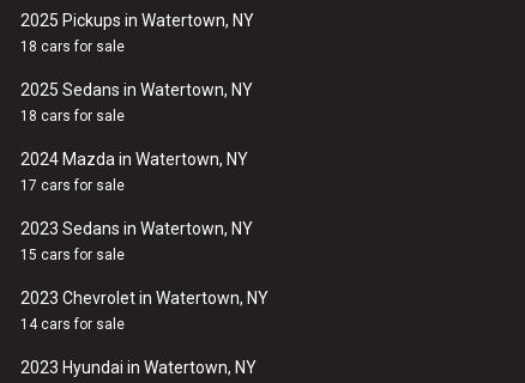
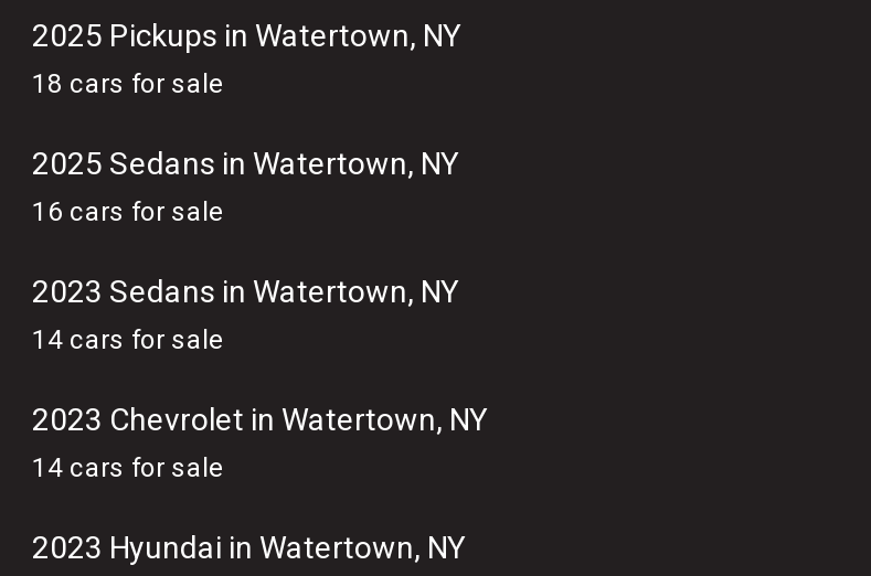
[20,108,248,194] 18 cars for sale | 2024 Mazda in Watertown, NY | 17 cars for sale -> [32,196,224,227] 16 cars for sale
[20,247,125,263] 15 cars for sale -> [32,324,224,355] 14 cars for sale

